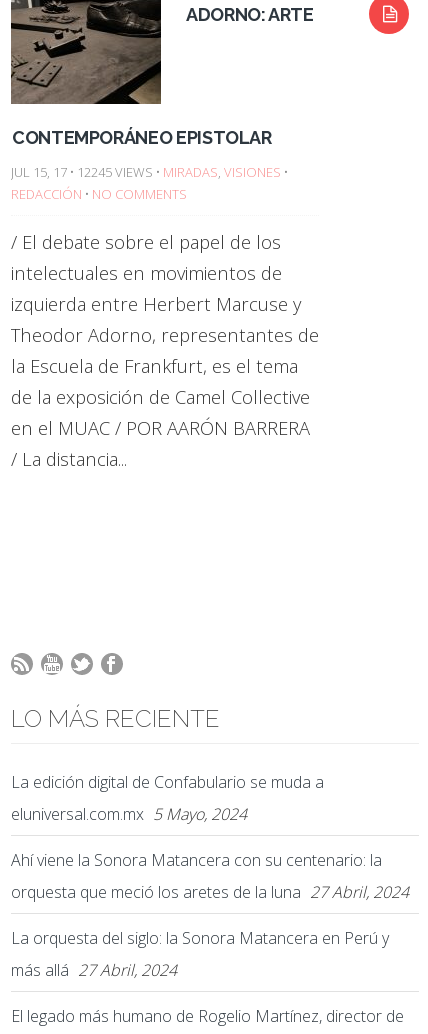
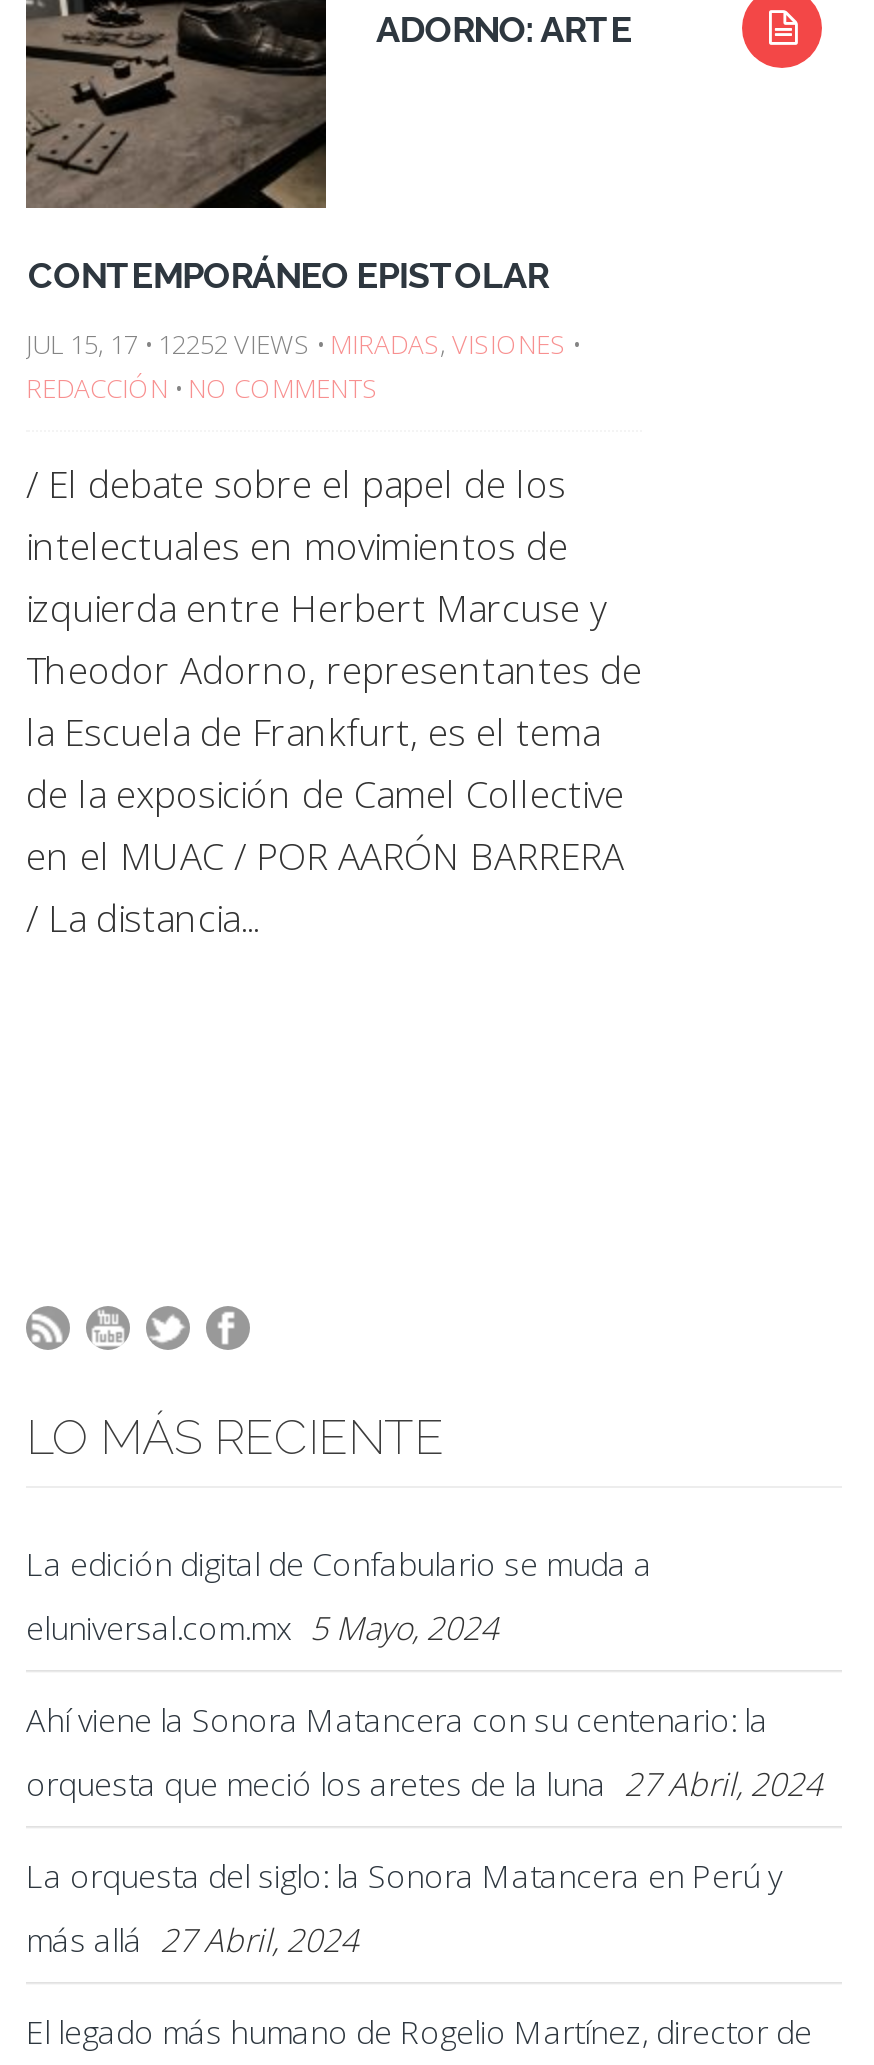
[11,162,288,180] JUL 15, 17 • 12245 VIEWS • MIRADAS, VISIONES • -> [26,325,580,361] JUL 15, 17 • 12252 VIEWS • MIRADAS, VISIONES •

